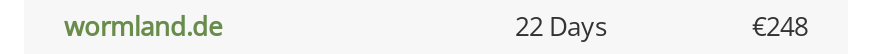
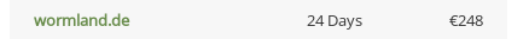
[515,8,607,44] 22 Days -> [306,10,362,31] 24 Days

